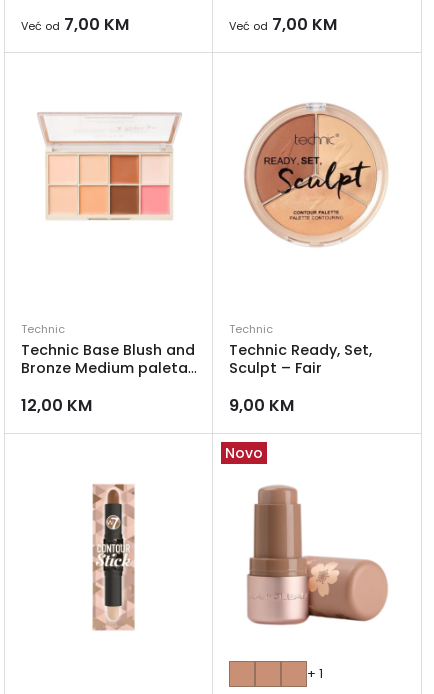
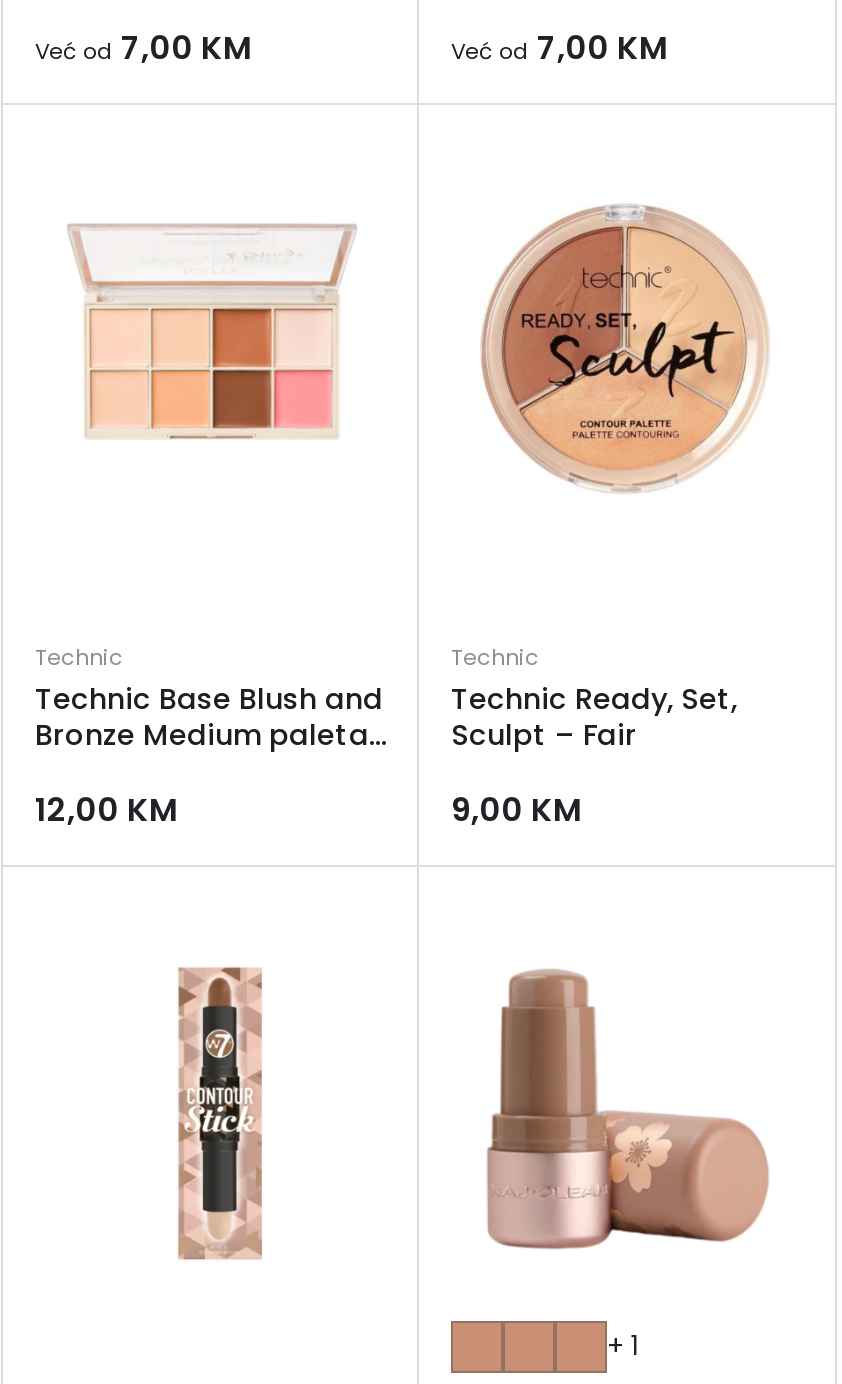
[225,443,263,463] Novo -> none

